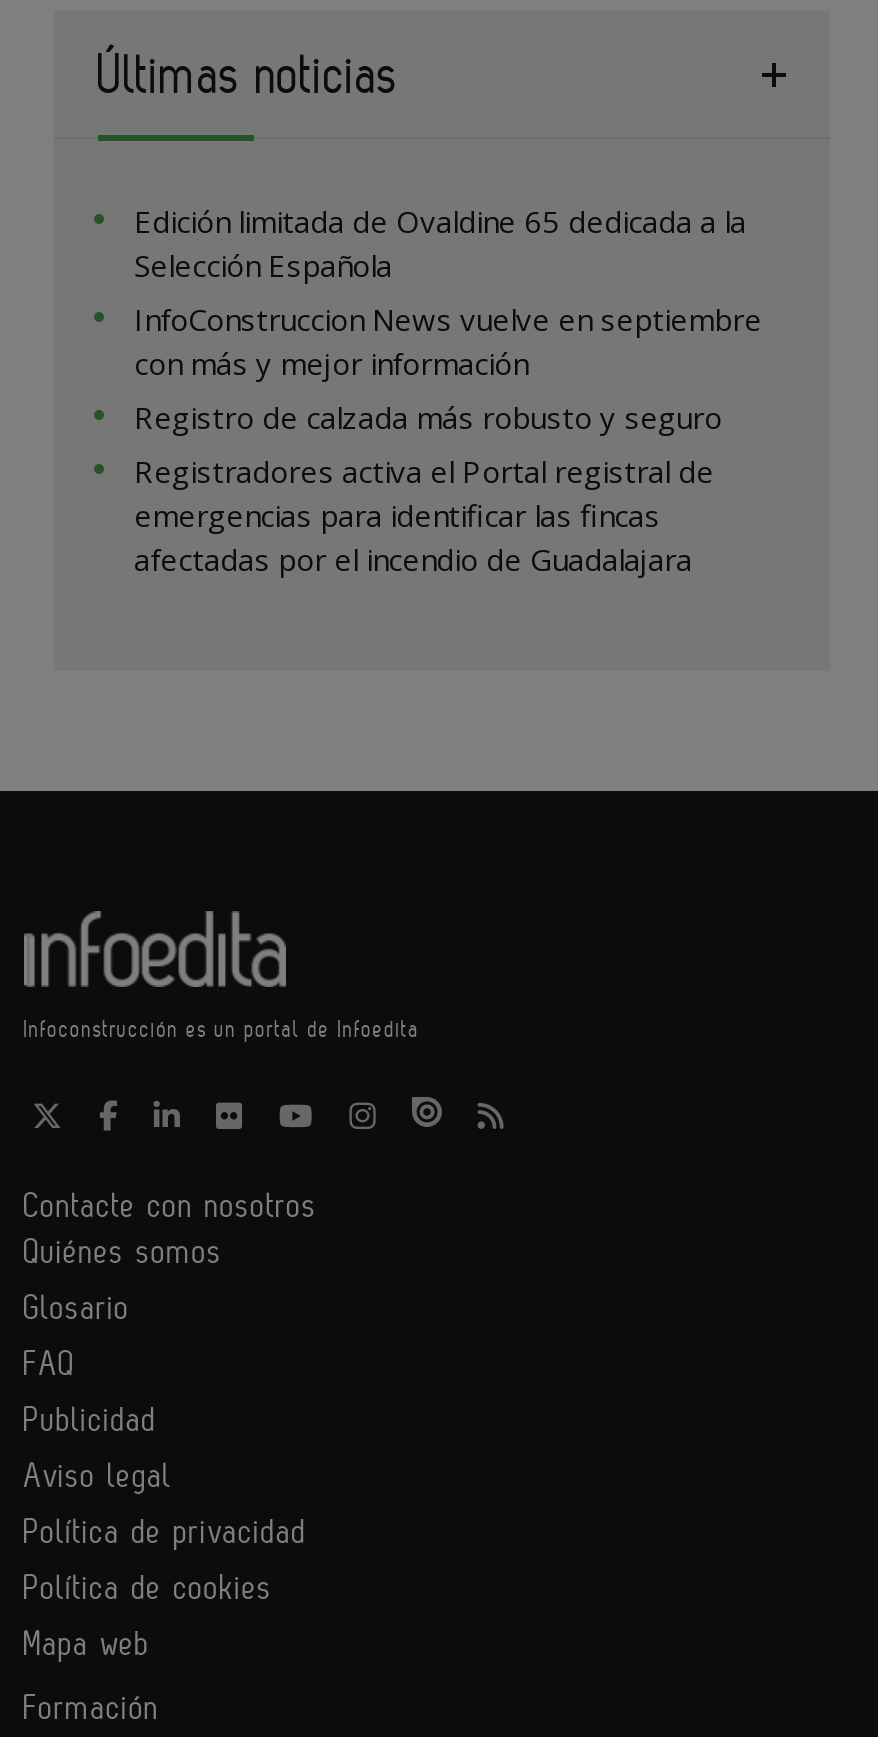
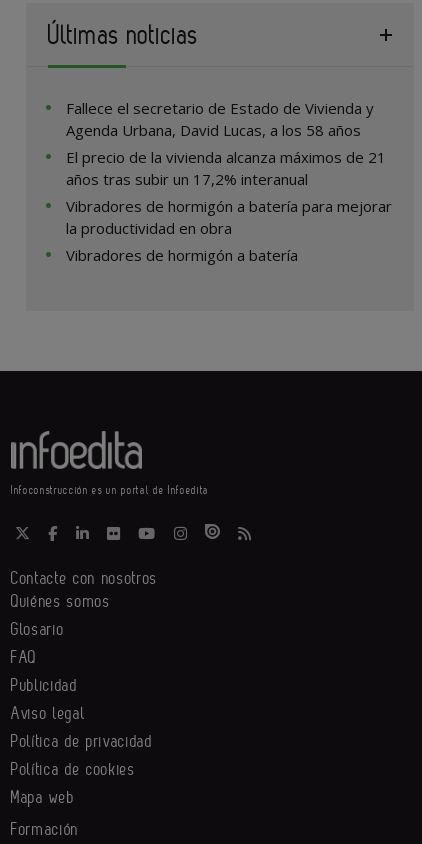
[134,201,762,579] Edición limitada de Ovaldine 65 dedicada a la | Selección Española | InfoConstruccion News vuelve en septiembre | con más y mejor información | Registro de calzada más robusto y seguro | Registradores activa el Portal registral de | emergencias para identificar las fincas | afectadas por el incendio de Guadalajara -> [66,98,392,265] Fallece el secretario de Estado de Vivienda y | Agenda Urbana, David Lucas, a los 58 años | El precio de la vivienda alcanza máximos de 21 | años tras subir un 17,2% interanual | Vibradores de hormigón a batería para mejorar | la productividad en obra | Vibradores de hormigón a batería

